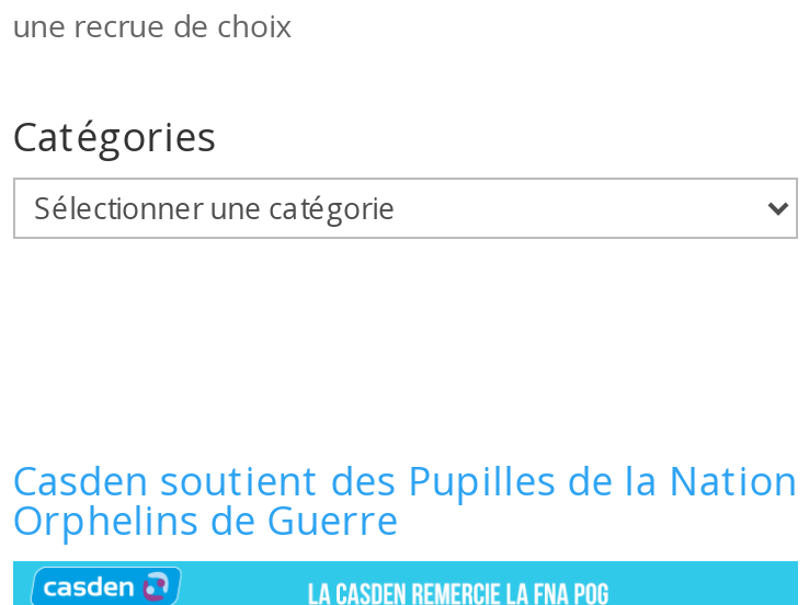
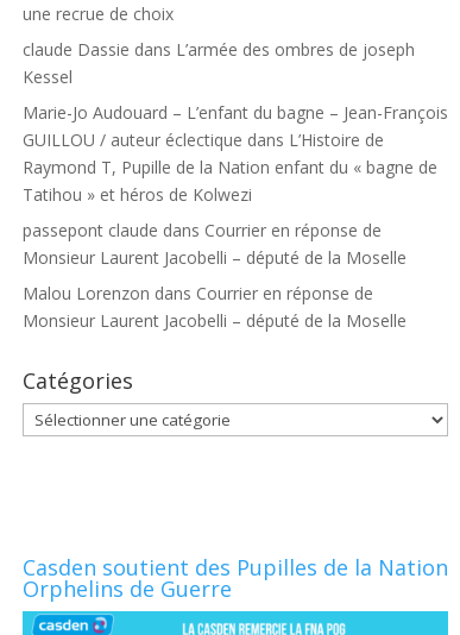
none -> [22,38,448,332] claude Dassie dans L’armée des ombres de joseph | Kessel | Marie-Jo Audouard – L’enfant du bagne – Jean-François | GUILLOU / auteur éclectique dans L’Histoire de | Raymond T, Pupille de la Nation enfant du « bagne de | Tatihou » et héros de Kolwezi | passepont claude dans Courrier en réponse de | Monsieur Laurent Jacobelli – député de la Moselle | Malou Lorenzon dans Courrier en réponse de | Monsieur Laurent Jacobelli – député de la Moselle

